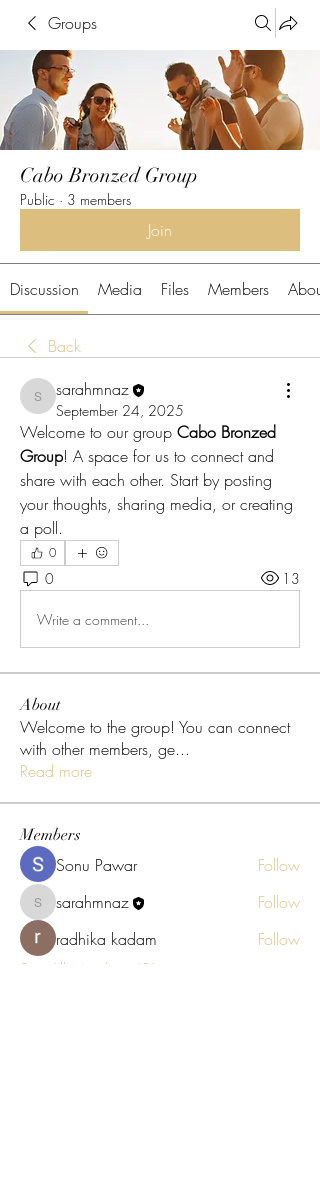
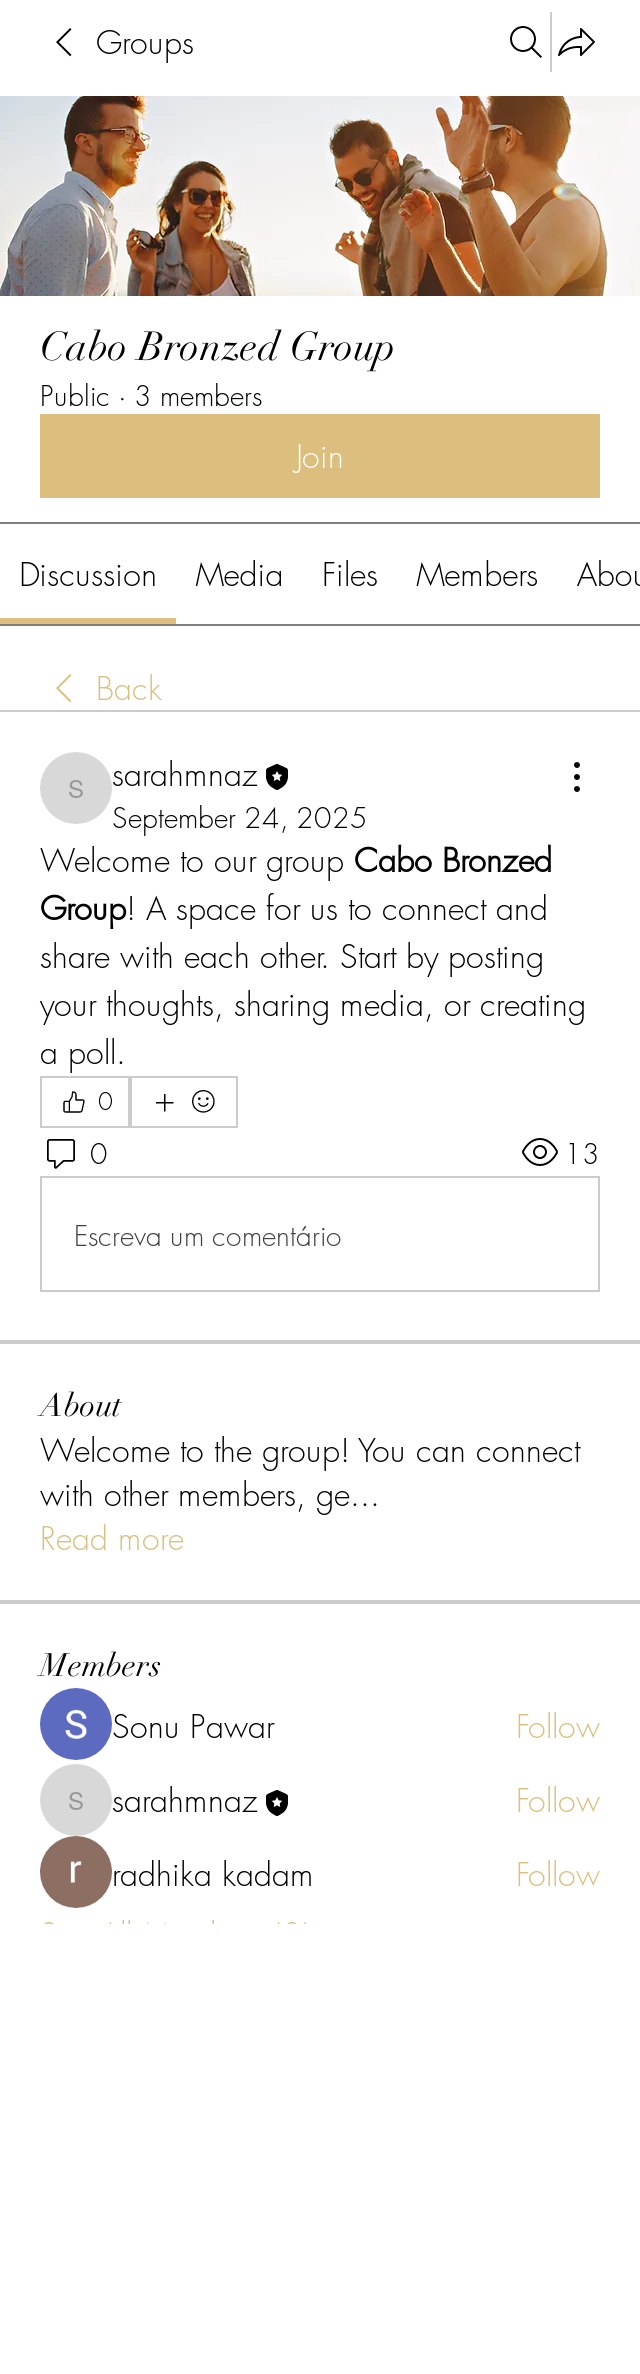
[37,610,149,629] Write a comment... -> [74,1215,342,1253] Escreva um comentário

